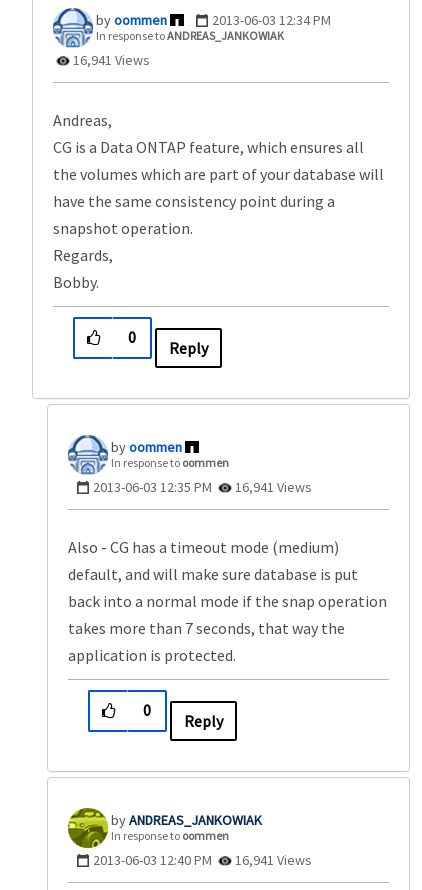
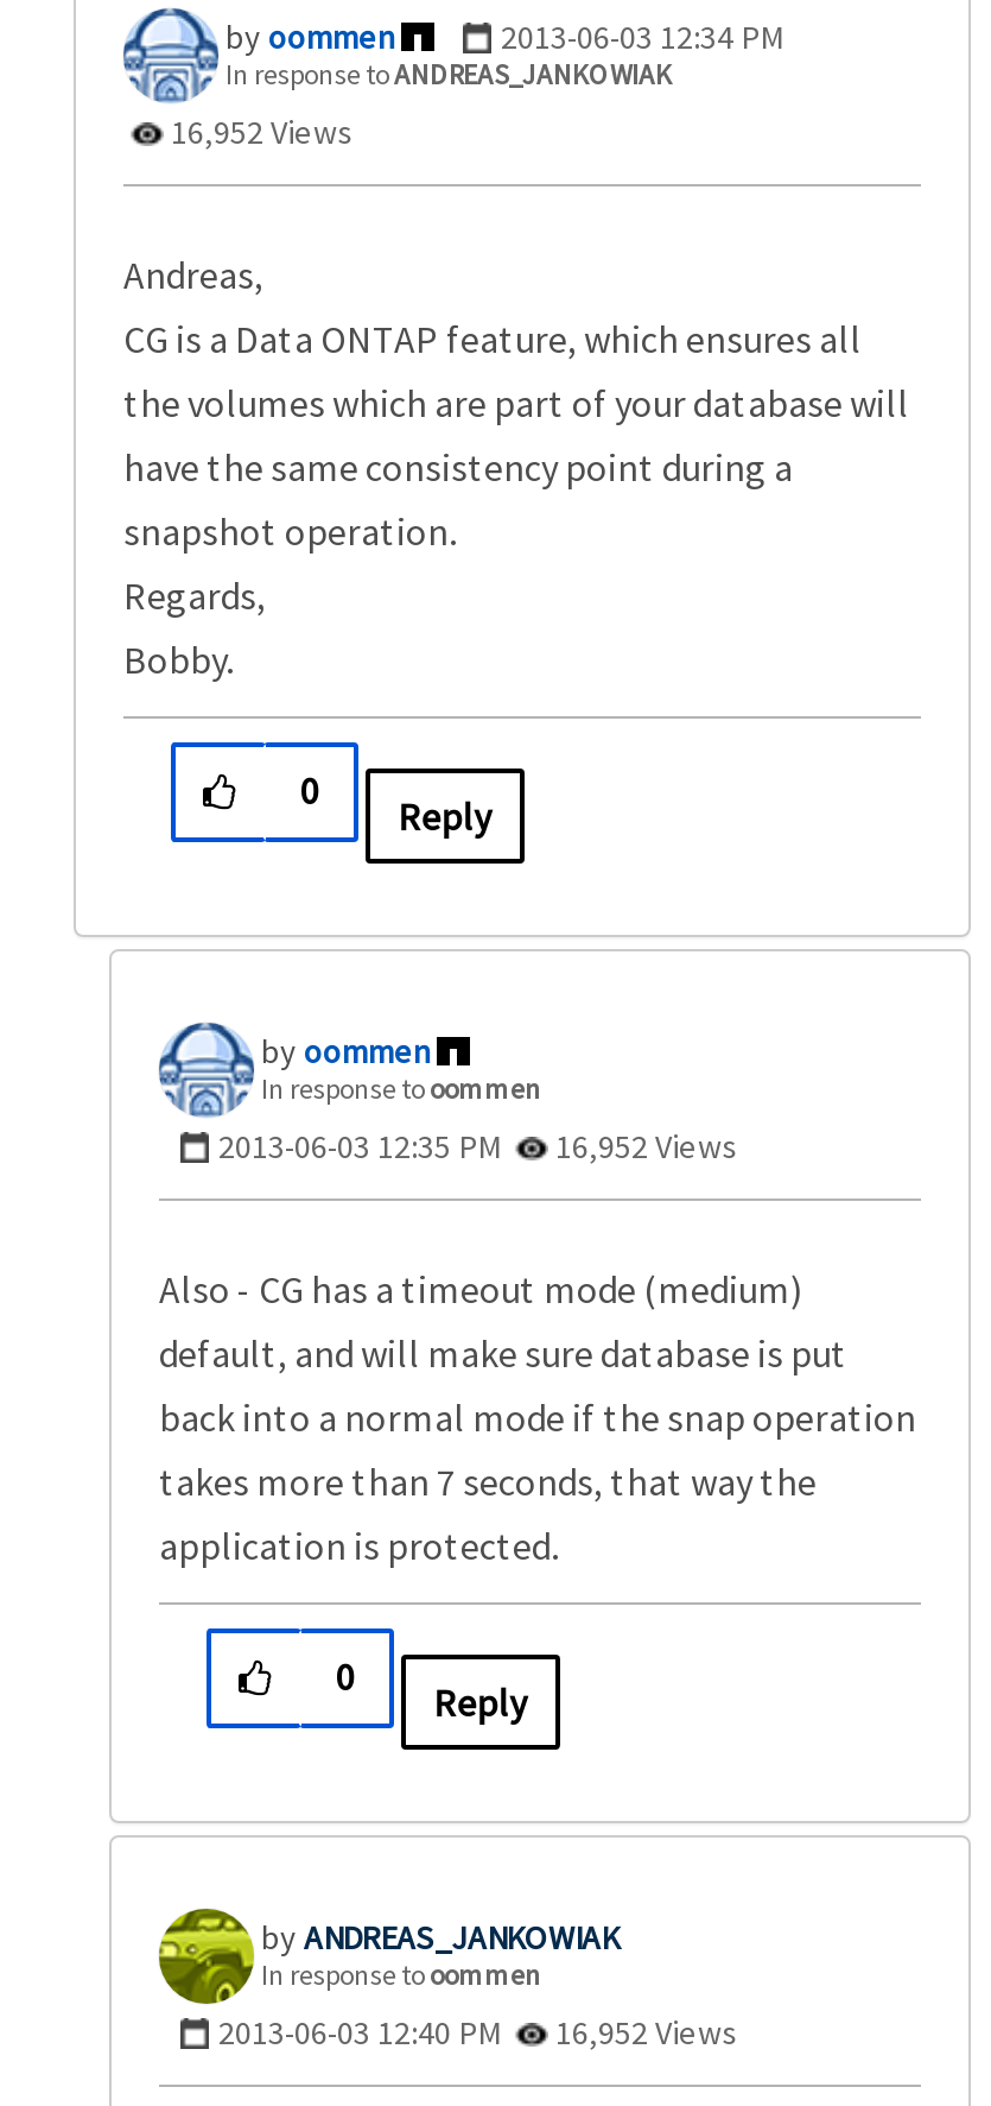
[70,51,150,69] 16,941 Views -> [164,110,354,153] 16,952 Views
[93,478,312,496] 2013-06-03 12:35 PM 16,941 Views -> [218,1125,738,1168] 2013-06-03 12:35 PM 16,952 Views
[93,851,312,869] 2013-06-03 12:40 PM 16,941 Views -> [218,2011,738,2054] 2013-06-03 12:40 PM 16,952 Views

